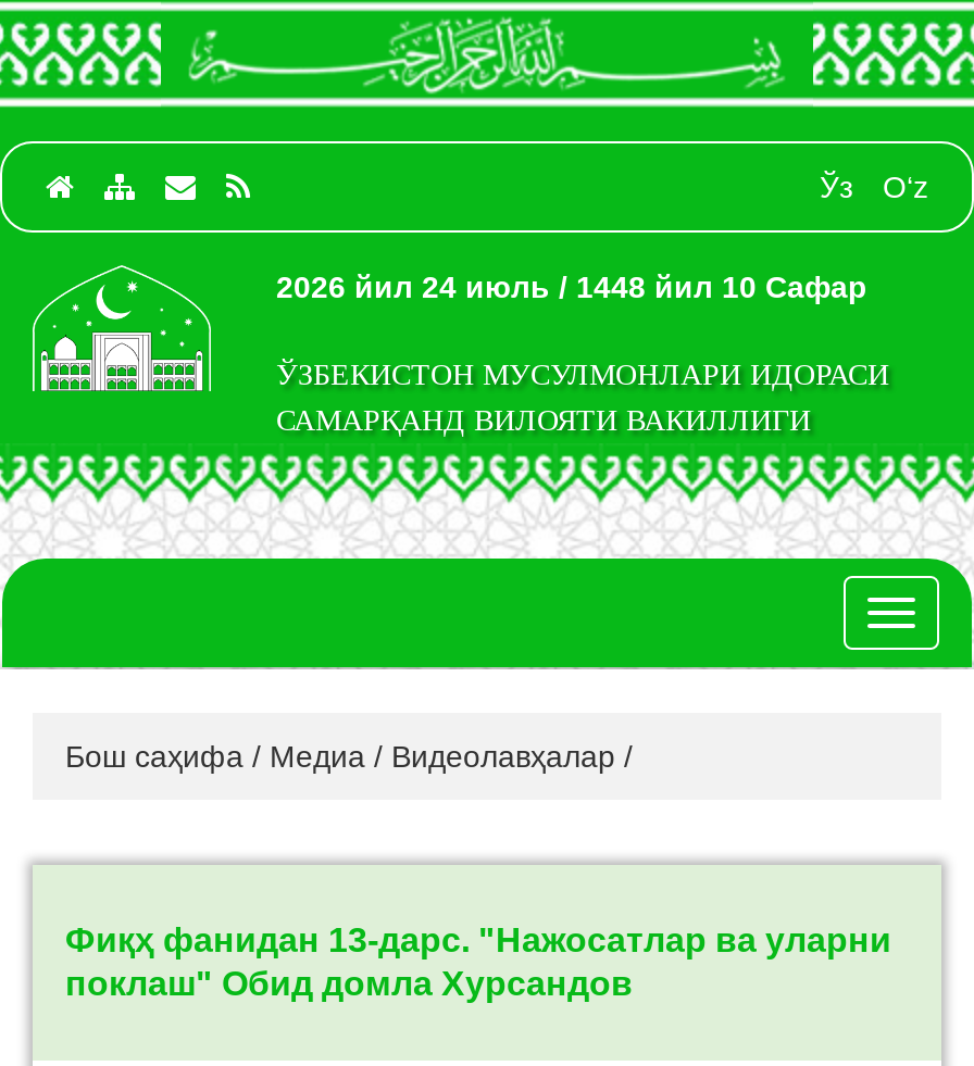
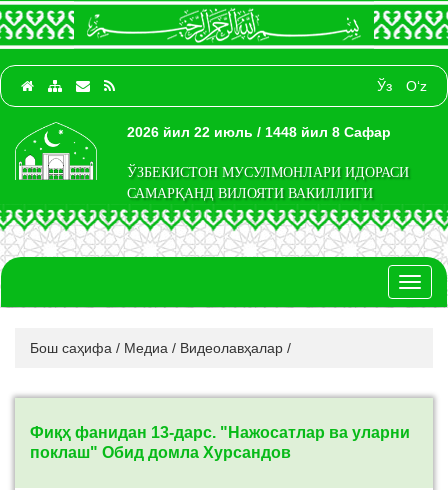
[276,269,867,304] 2026 йил 24 июль / 1448 йил 10 Сафар -> [127,124,391,140] 2026 йил 22 июль / 1448 йил 8 Сафар

